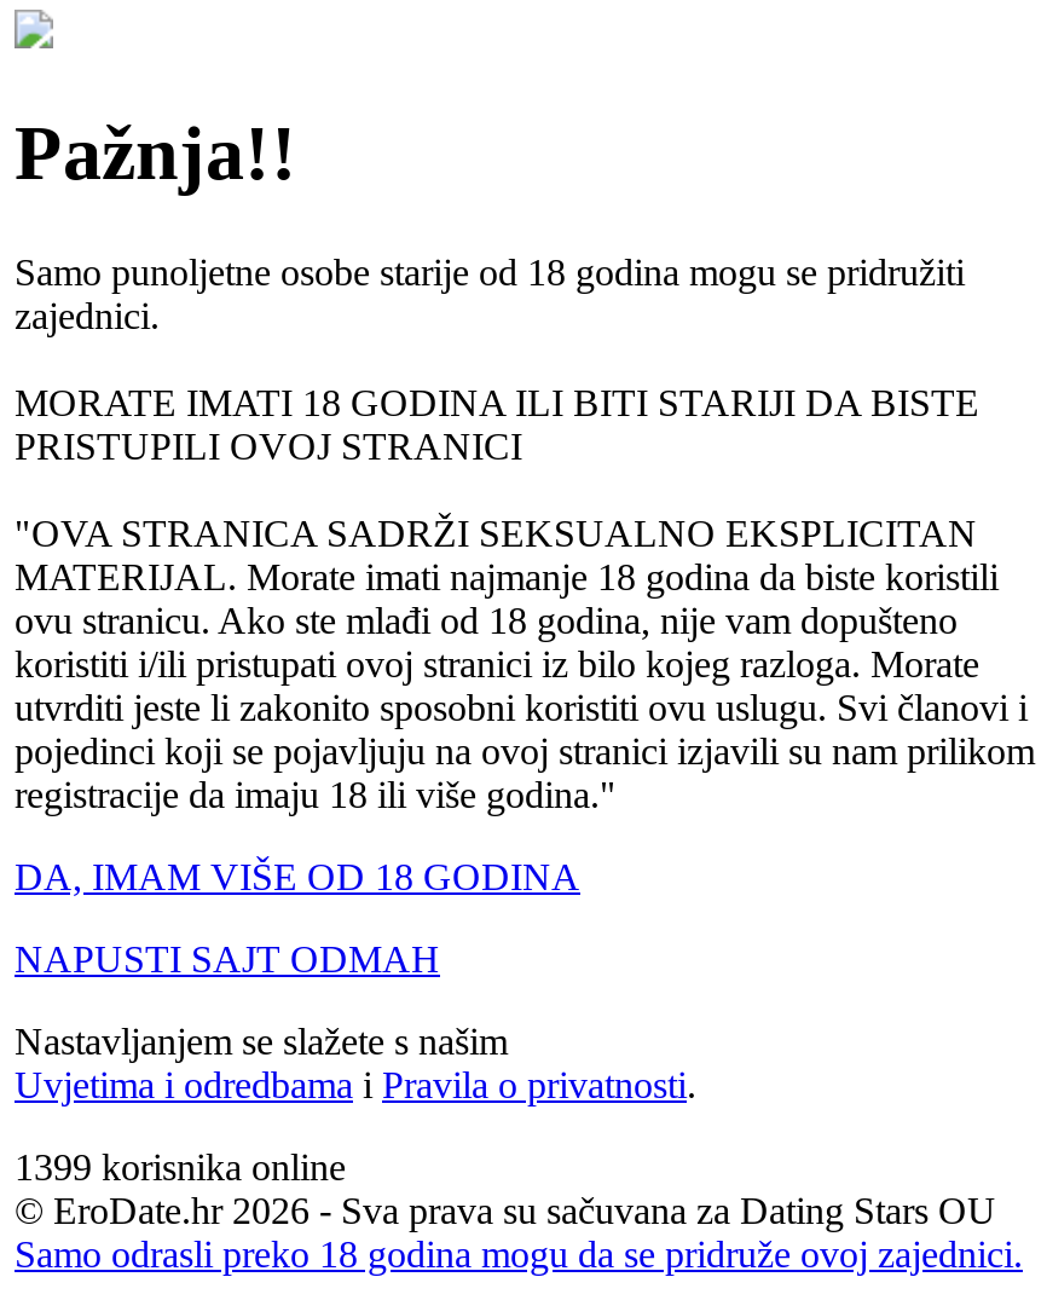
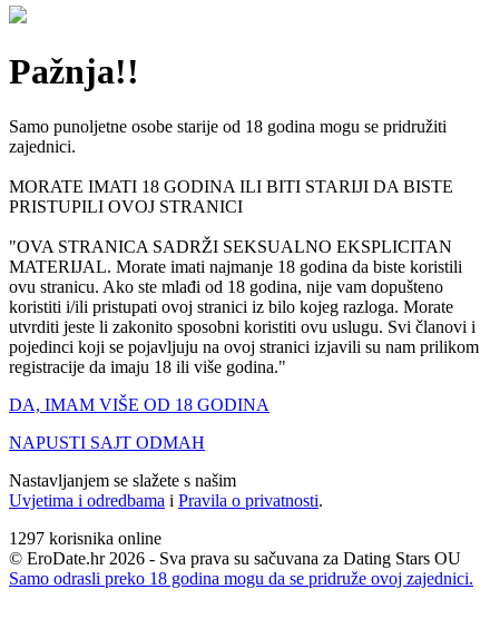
[15,1146,346,1187] 1399 korisnika online -> [9,529,161,548] 1297 korisnika online

